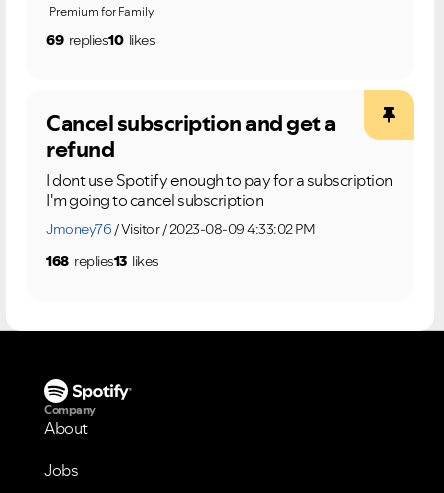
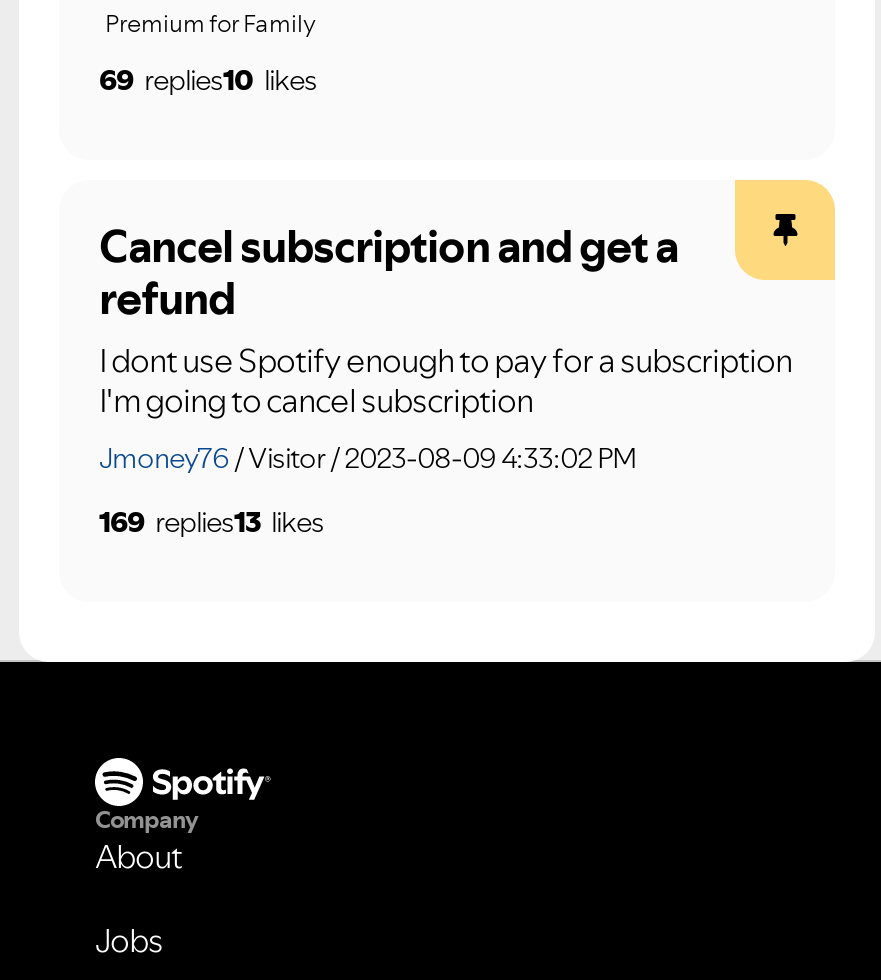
[46,251,158,271] 168 replies13 likes -> [99,502,324,542] 169 replies13 likes

